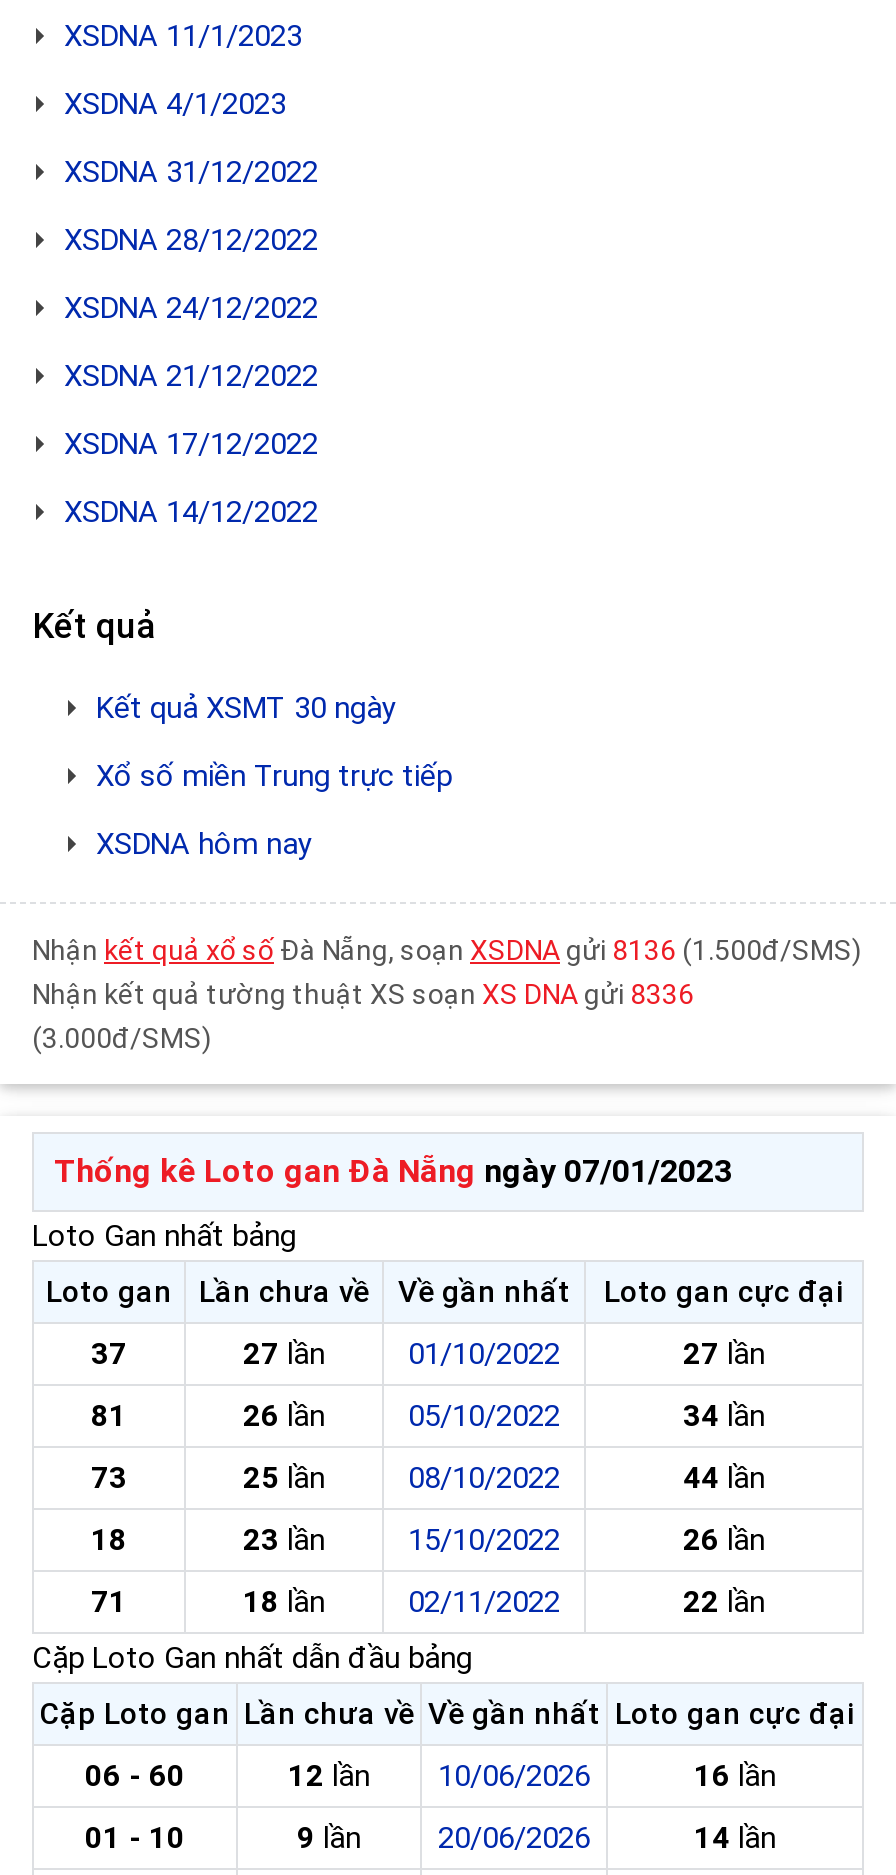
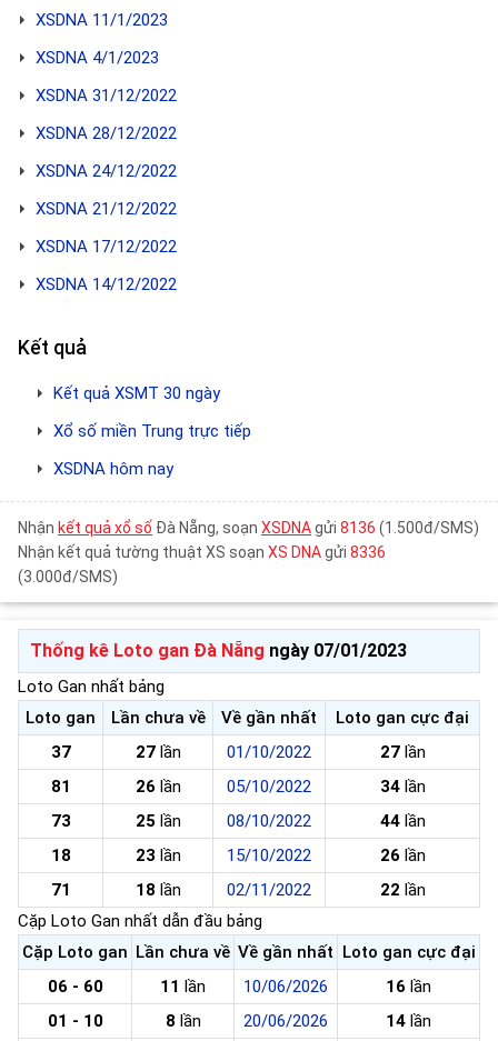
[288,1758,590,1794] 12 lần 10/06/2026 -> [160,977,328,997] 11 lần 10/06/2026
[297,1820,361,1856] 9 lần -> [165,1011,201,1031] 8 lần

